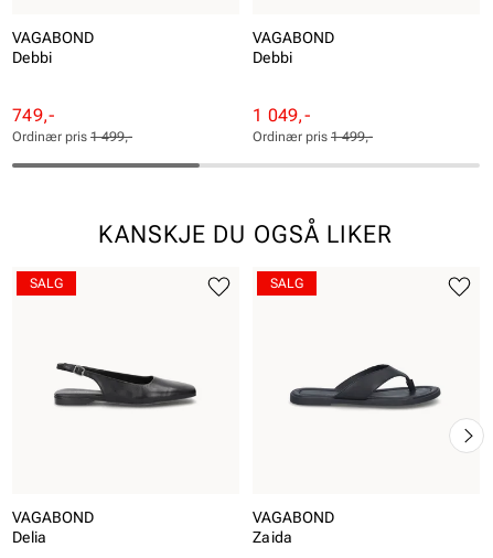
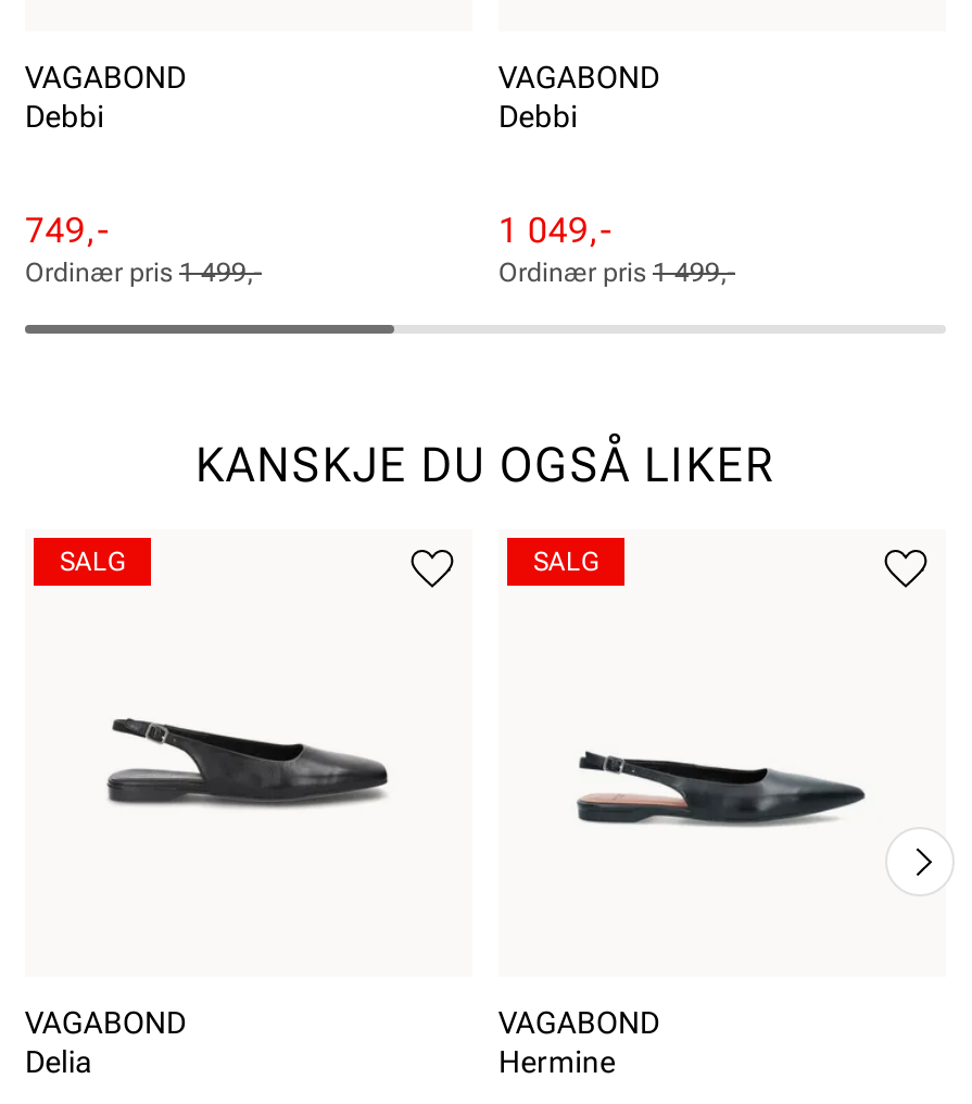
[289,363,441,418] [image] -> [572,720,868,829] [image]
[253,528,293,546] Zaida -> [498,1044,616,1079] Hermine

